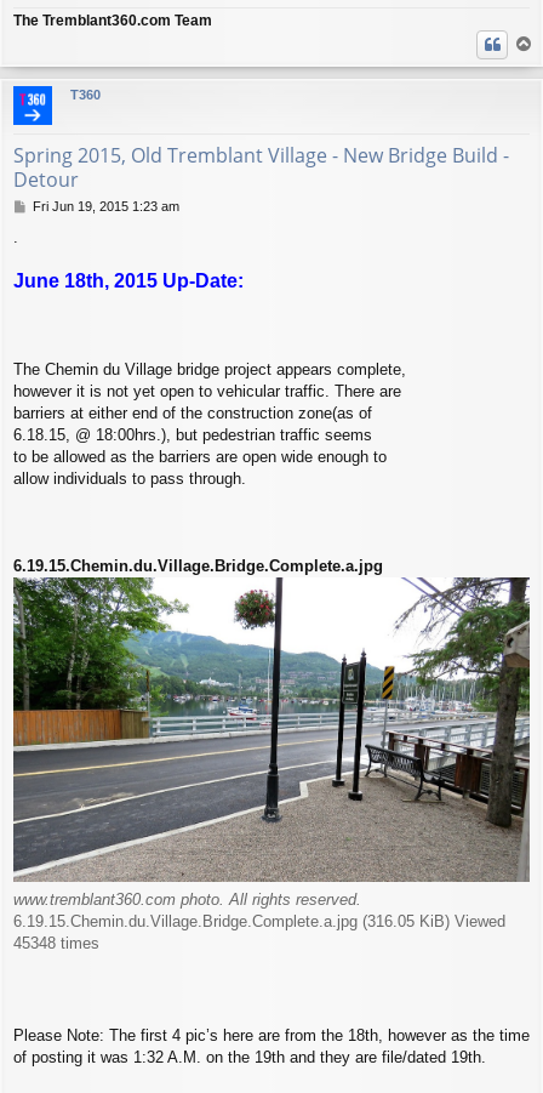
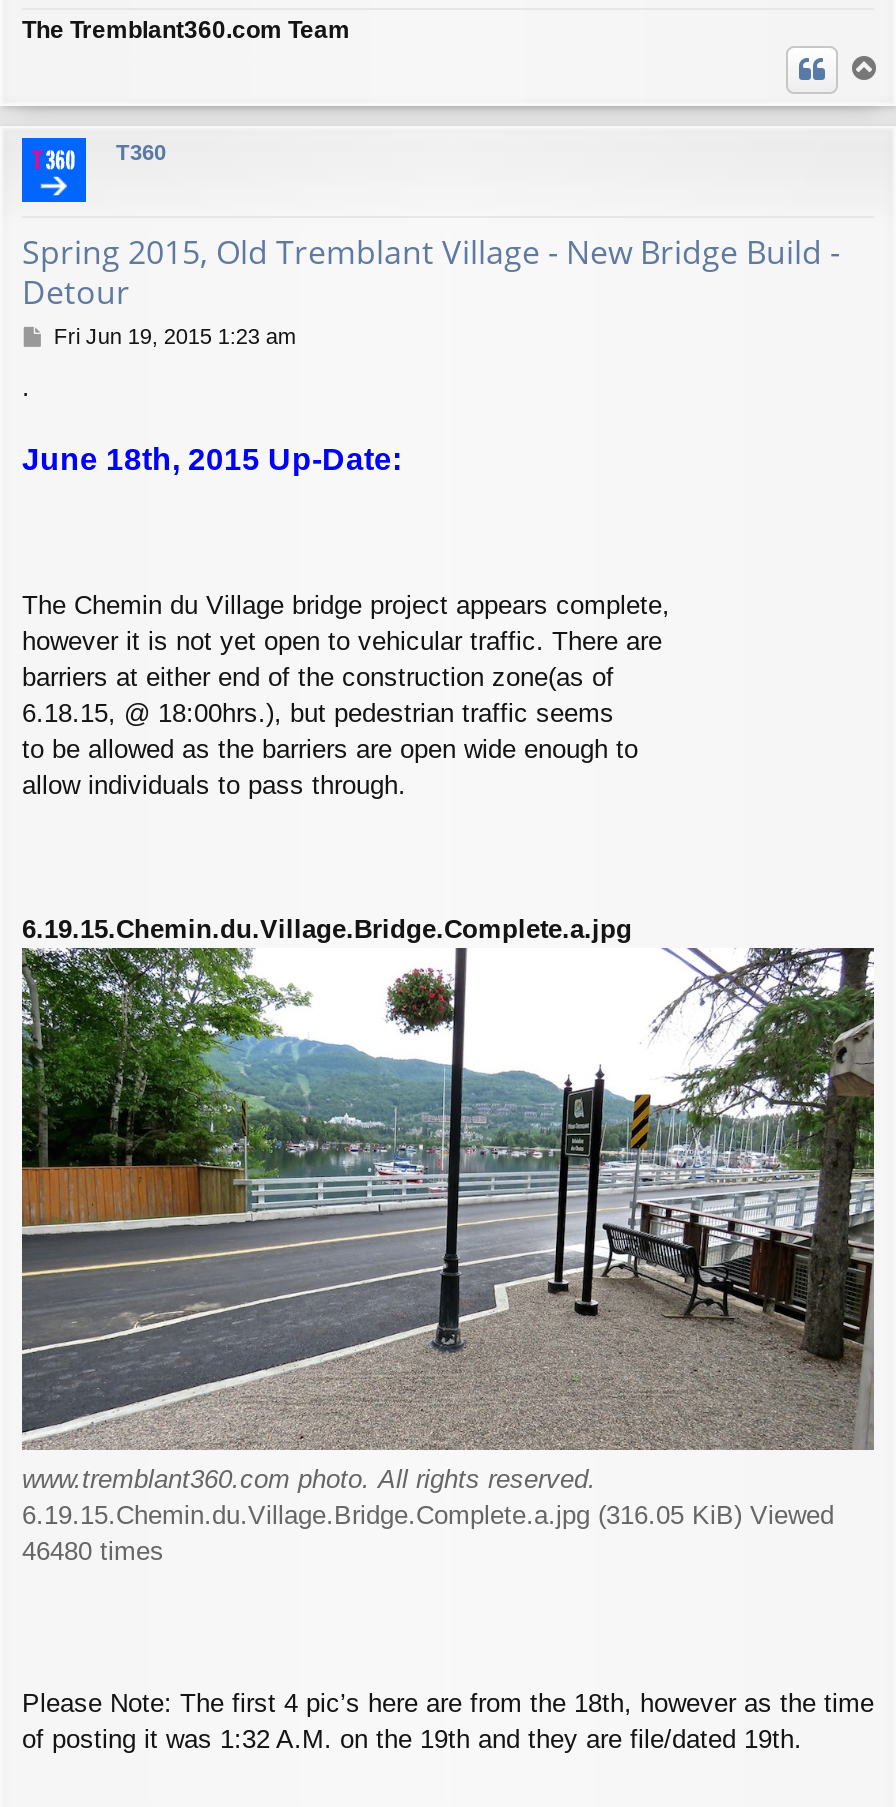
[13,934,99,952] 45348 times -> [22,1536,164,1566] 46480 times

